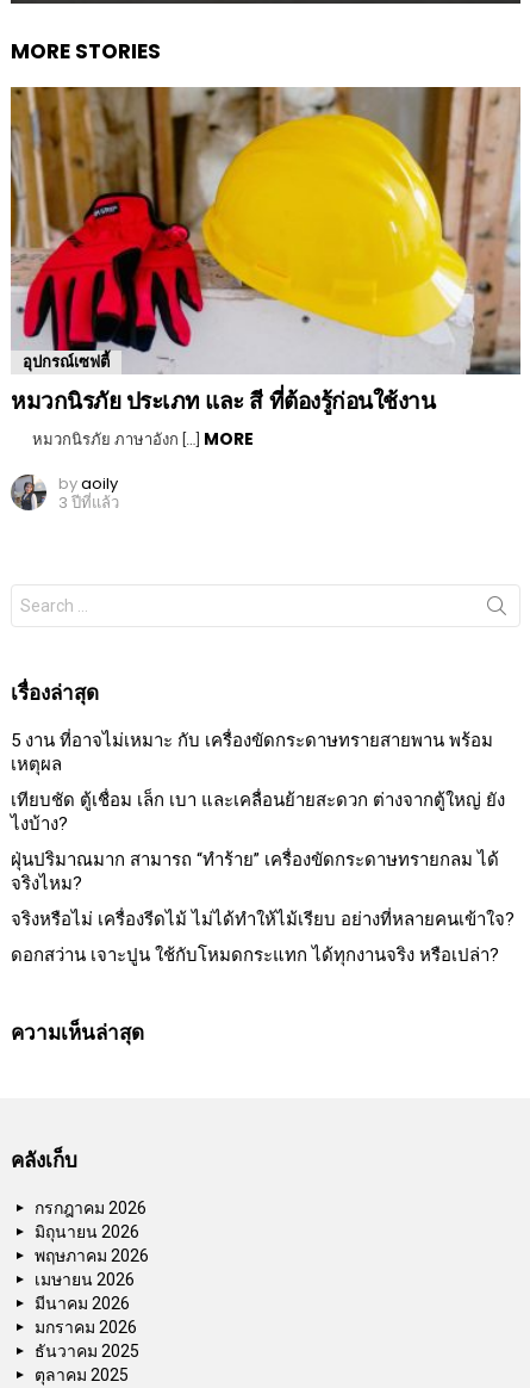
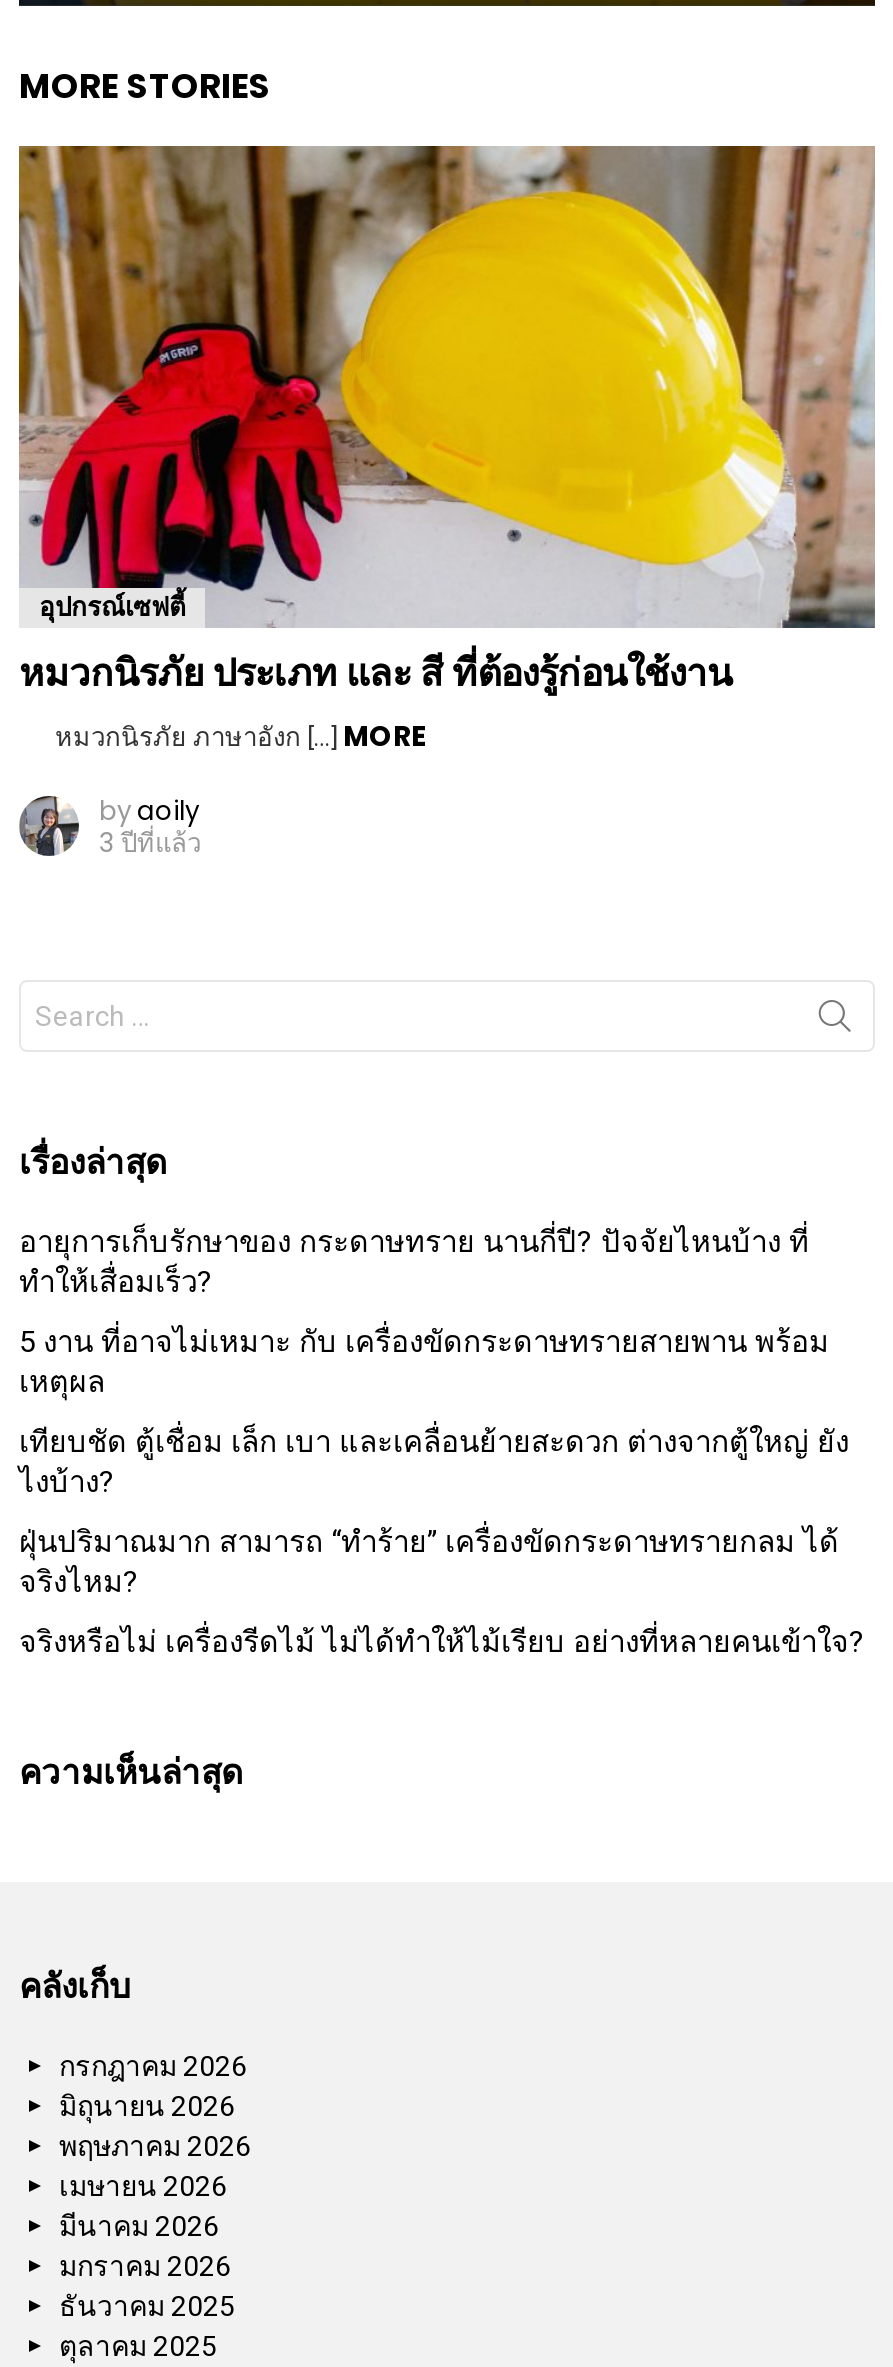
none -> [19,1223,809,1299] อายุการเก็บรักษาของ กระดาษทราย นานกี่ปี? ปัจจัยไหนบ้าง ที่ | ทำให้เสื่อมเร็ว?
moved [11,730,515,930] -> [19,1323,865,1659]: 5 งาน ที่อาจไม่เหมาะ กับ เครื่องขัดกระดาษทรายสายพาน พร้อม | เหตุผล | เทียบชัด ตู้เชื่อม เล็ก เบา และเคลื่อนย้ายสะดวก ต่างจากตู้ใหญ่ ยัง | ไงบ้าง? | ฝุ่นปริมาณมาก สามารถ “ทำร้าย” เครื่องขัดกระดาษทรายกลม ได้ | จริงไหม? | จริงหรือไม่ เครื่องรีดไม้ ไม่ได้ทำให้ไม้เรียบ อย่างที่หลายคนเข้าใจ?
[11,945,499,966] ดอกสว่าน เจาะปูน ใช้กับโหมดกระแทก ได้ทุกงานจริง หรือเปล่า? -> none

